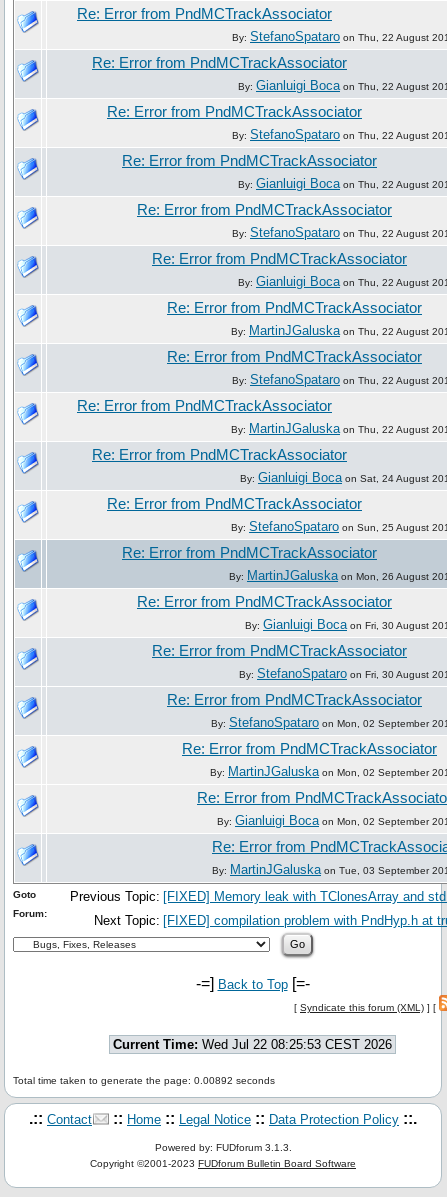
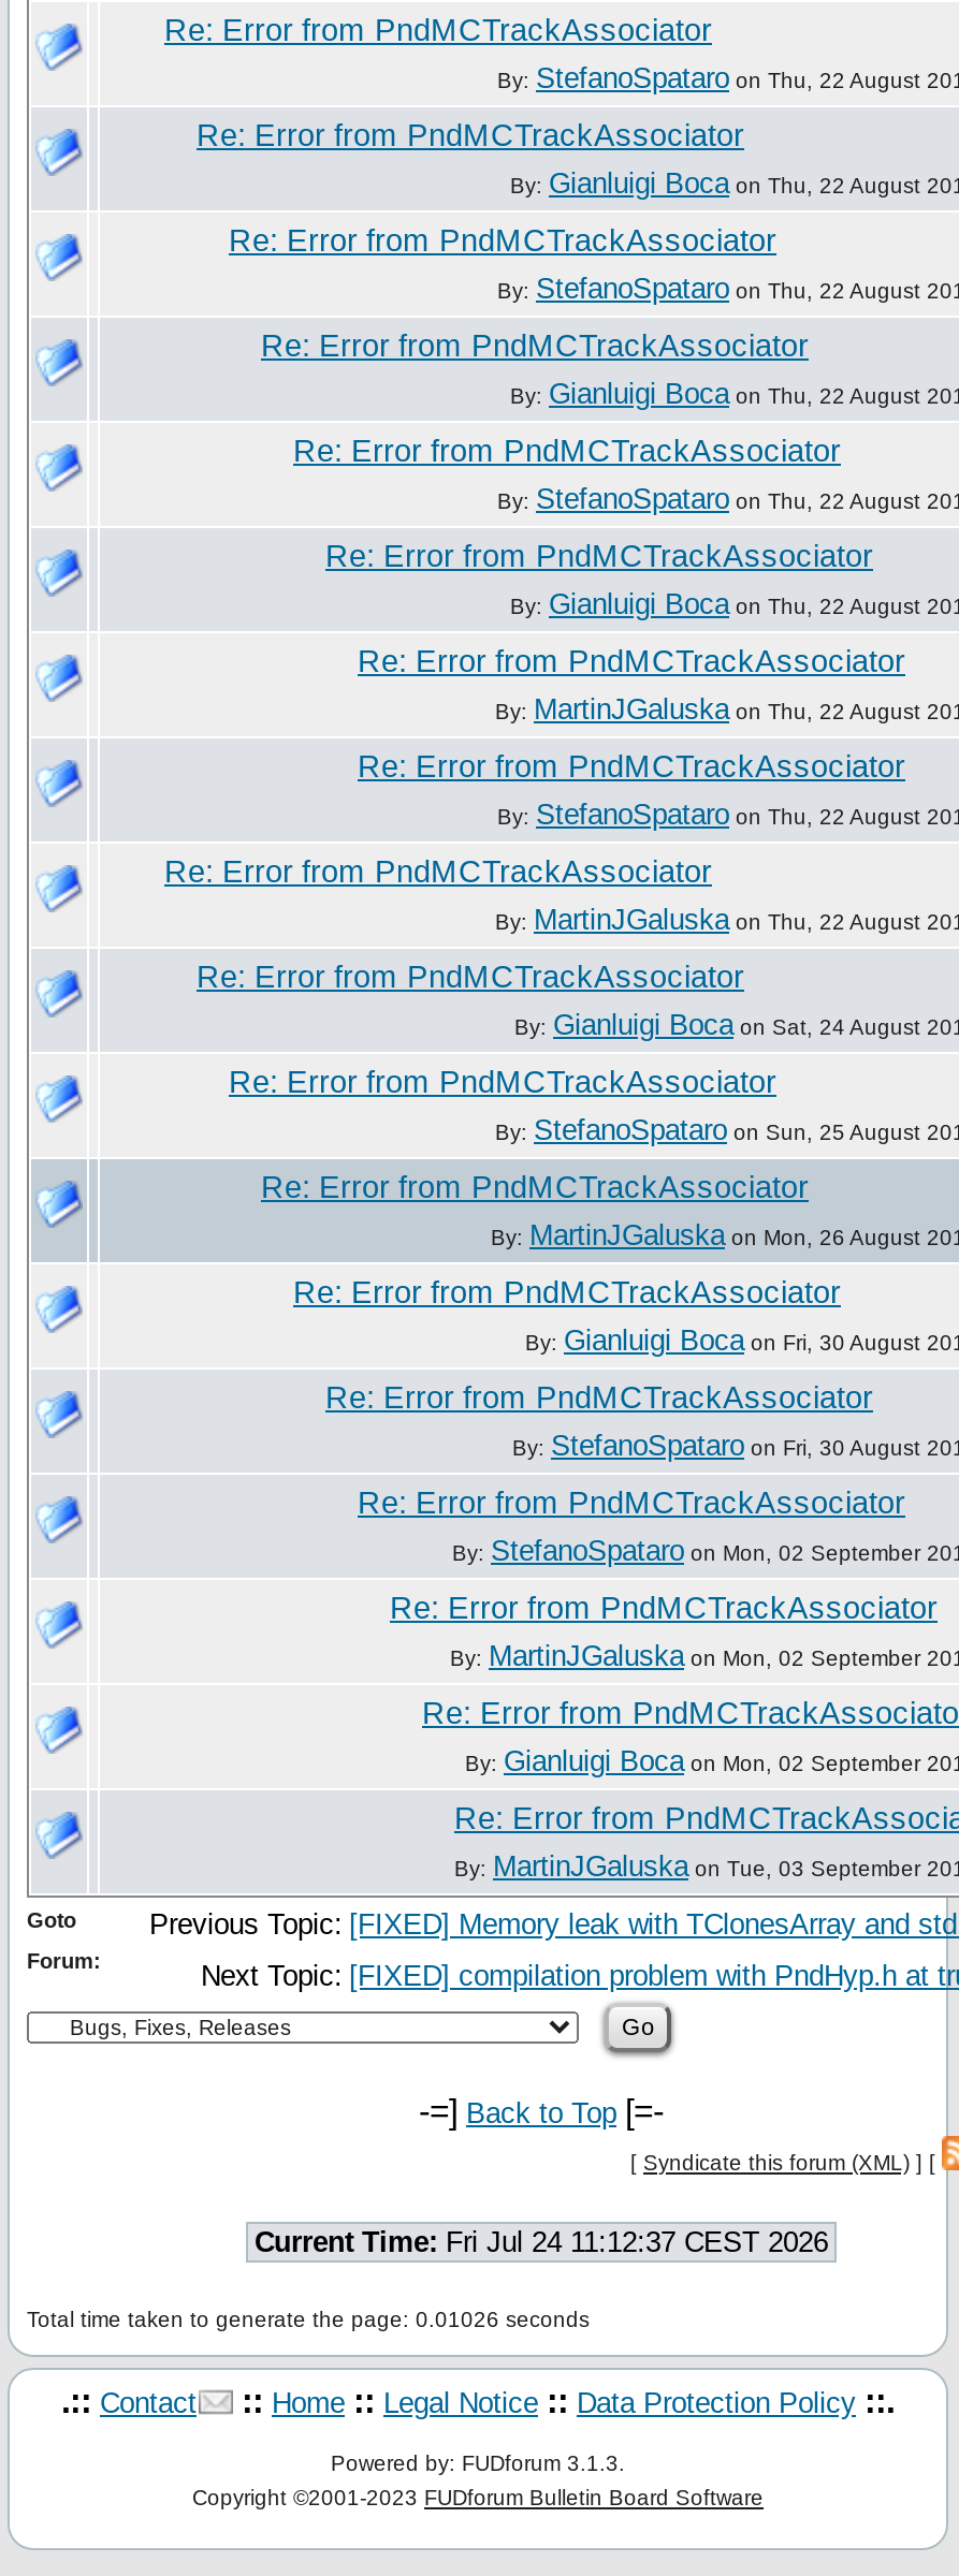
[113,1037,392,1052] Current Time: Wed Jul 22 08:25:53 CEST 2026 -> [255,2226,828,2258] Current Time: Fri Jul 24 11:12:37 CEST 2026
[13,1075,275,1086] Total time taken to generate the page: 0.00892 seconds -> [27,2308,590,2331] Total time taken to generate the page: 0.01026 seconds

